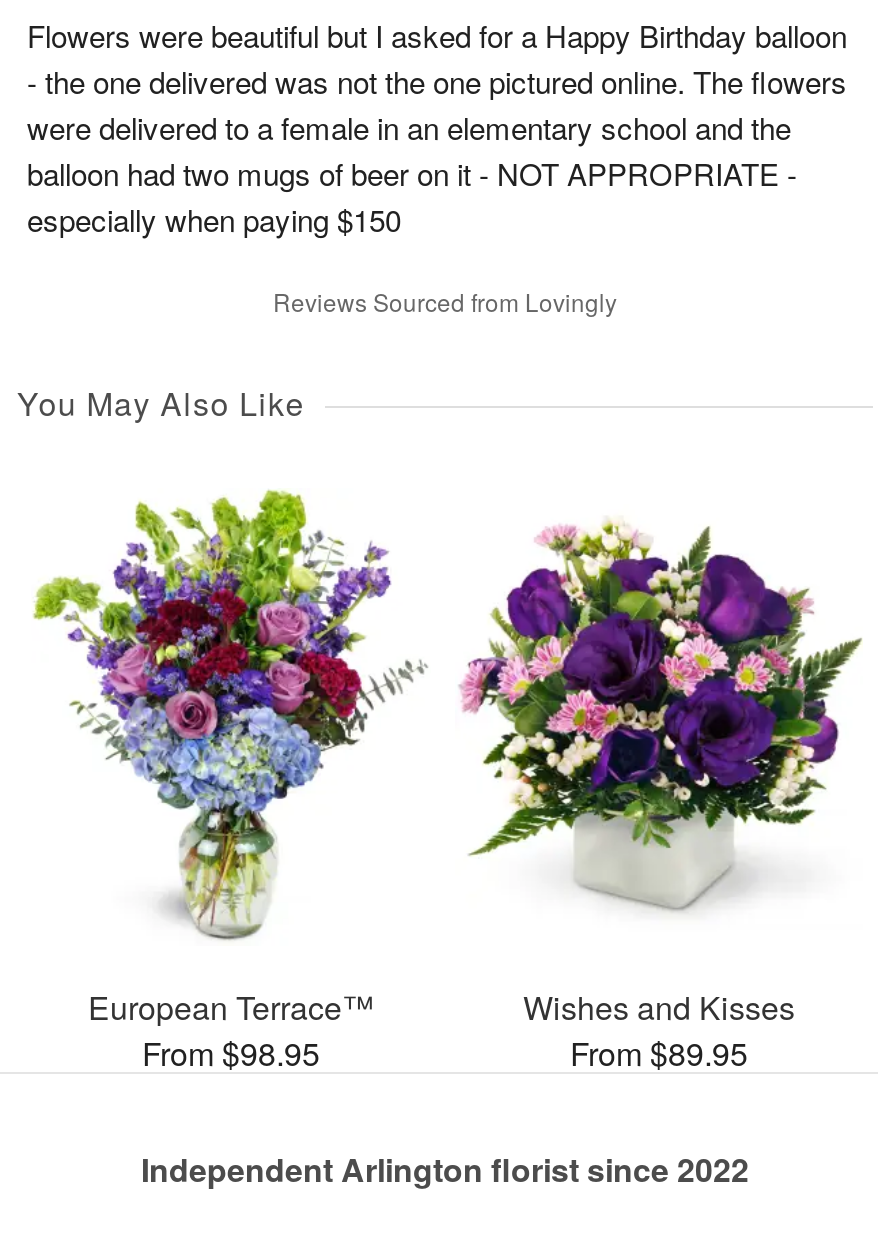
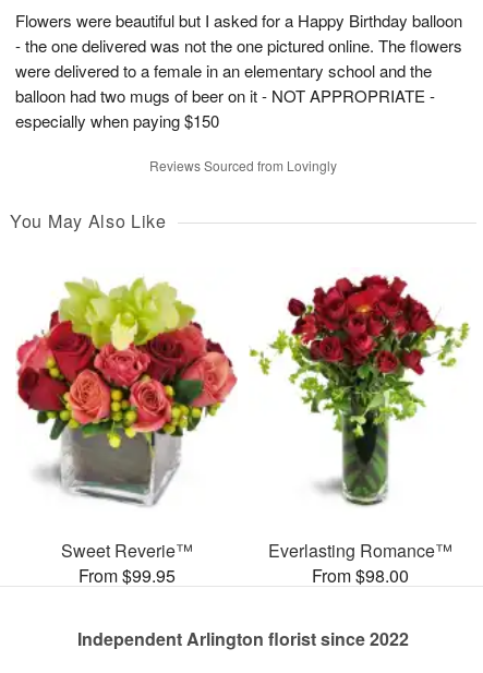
[29,488,433,1076] [image] | European Terrace™ | From $98.95 -> [15,268,238,588] [image] | Sweet Reverie™ | From $99.95
[457,502,863,1076] [image] | Wishes and Kisses | From $89.95 -> [249,274,470,588] [image] | Everlasting Romance™ | From $98.00

